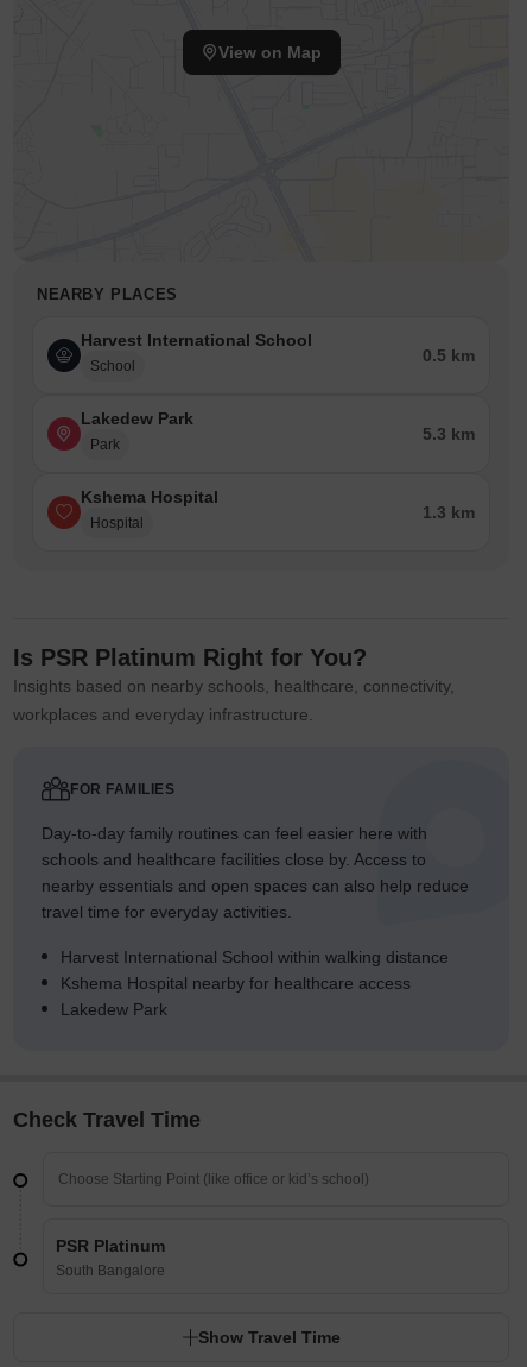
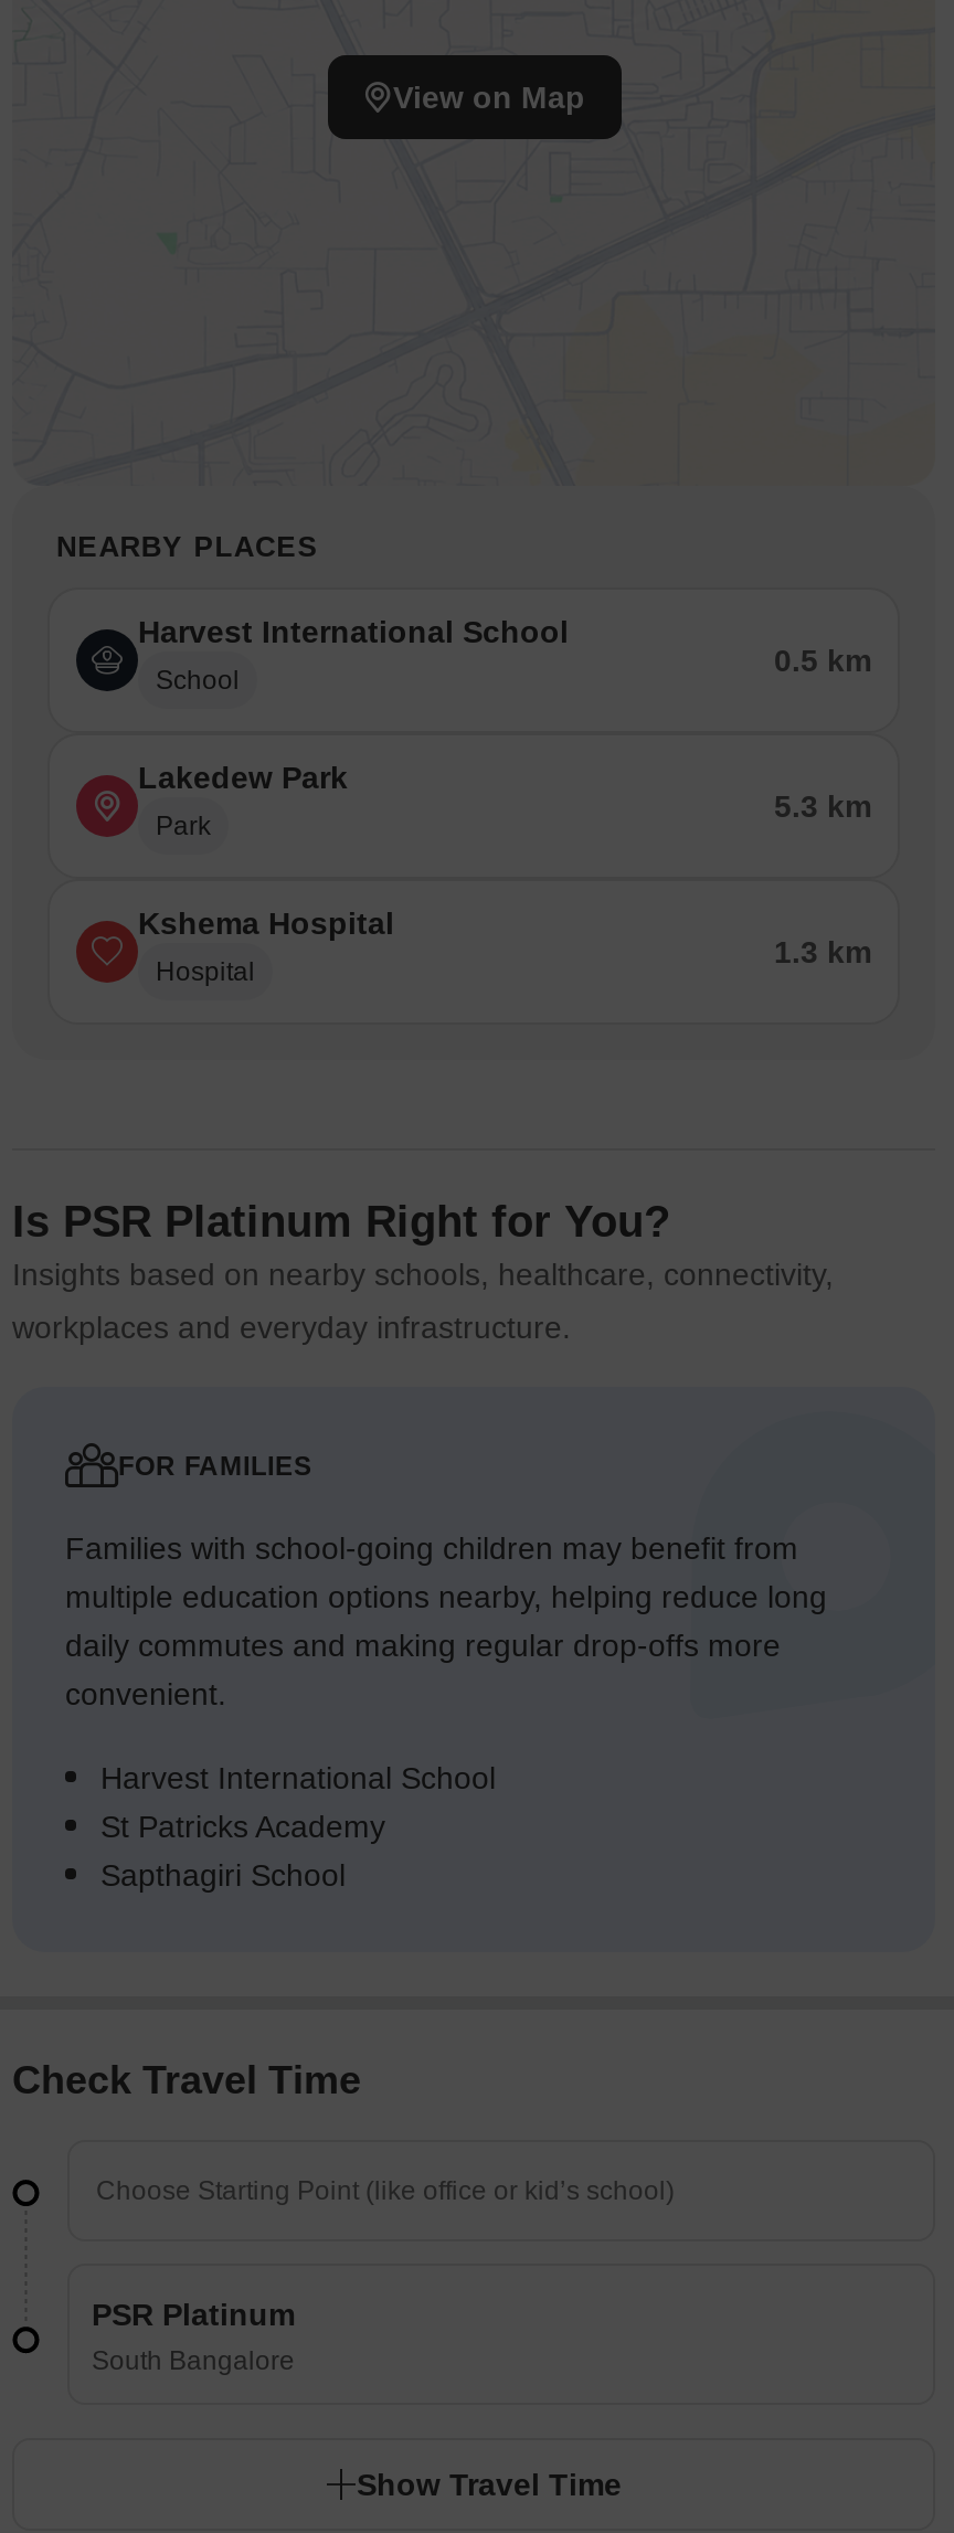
[42,824,469,922] Day-to-day family routines can feel easier here with | schools and healthcare facilities close by. Access to | nearby essentials and open spaces can also help reduce | travel time for everyday activities. -> [65,1531,827,1712] Families with school-going children may benefit from | multiple education options nearby, helping reduce long | daily commutes and making regular drop-offs more | convenient.
[61,948,449,1019] Harvest International School within walking distance | Kshema Hospital nearby for healthcare access | Lakedew Park -> [100,1761,496,1893] Harvest International School | St Patricks Academy | Sapthagiri School

